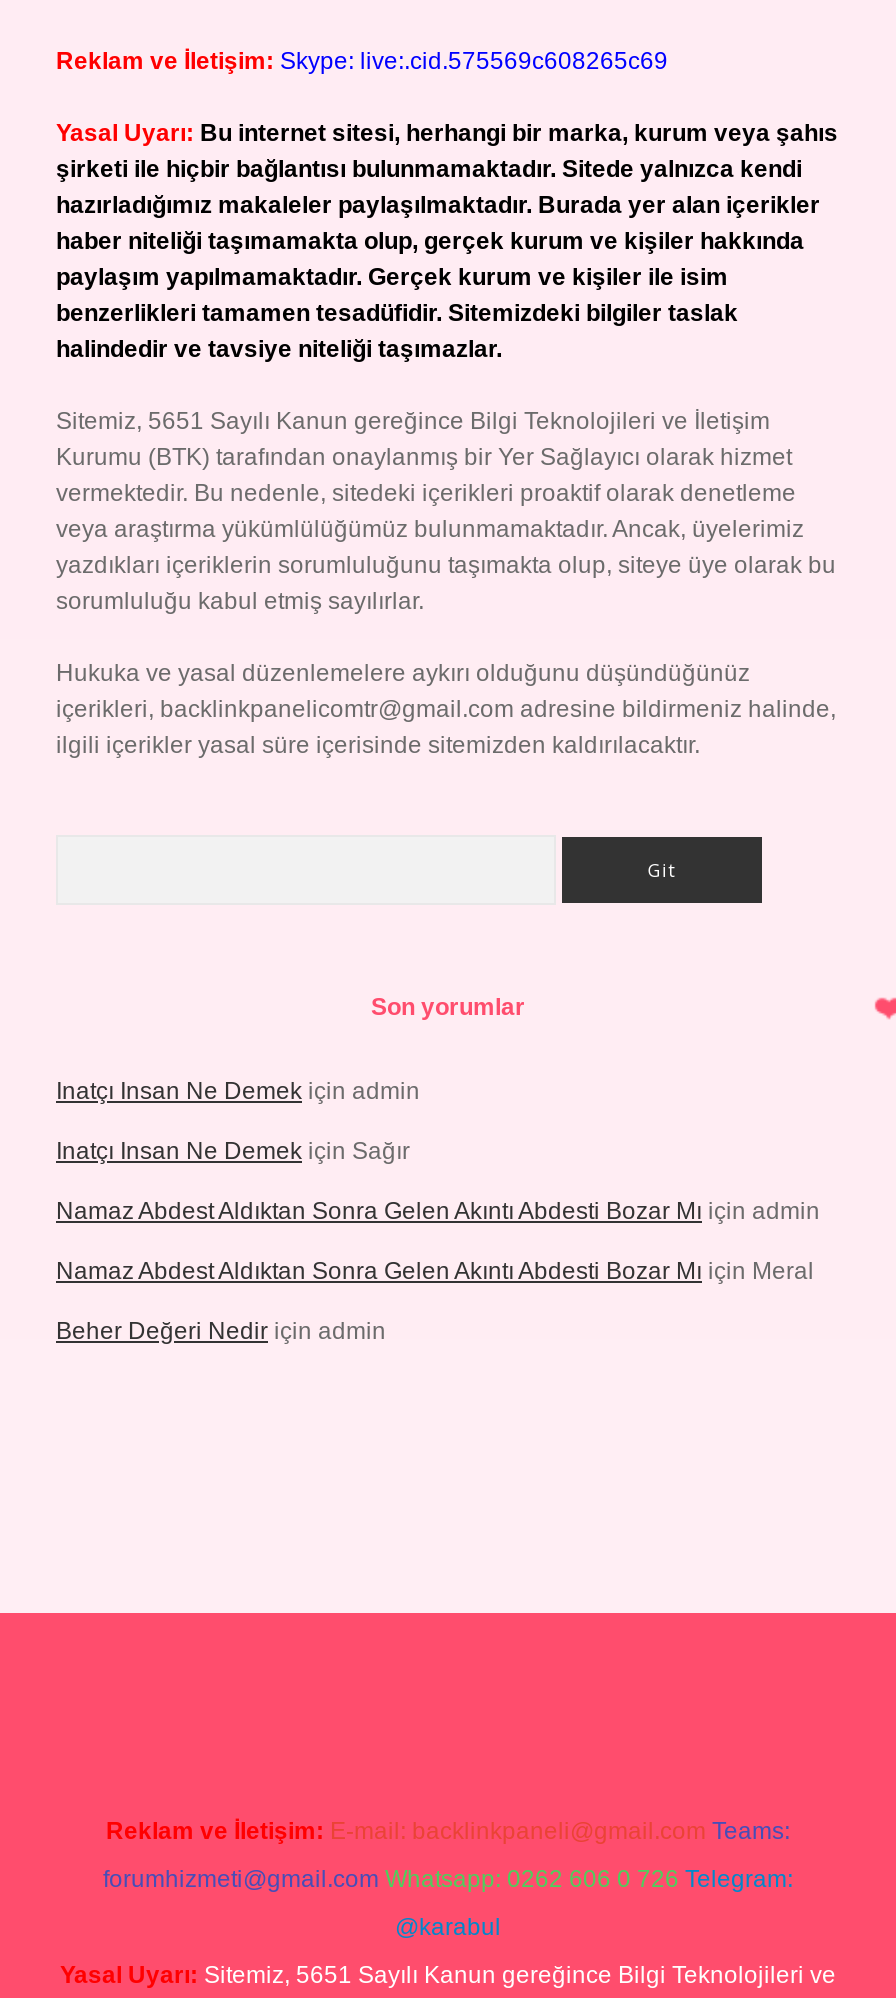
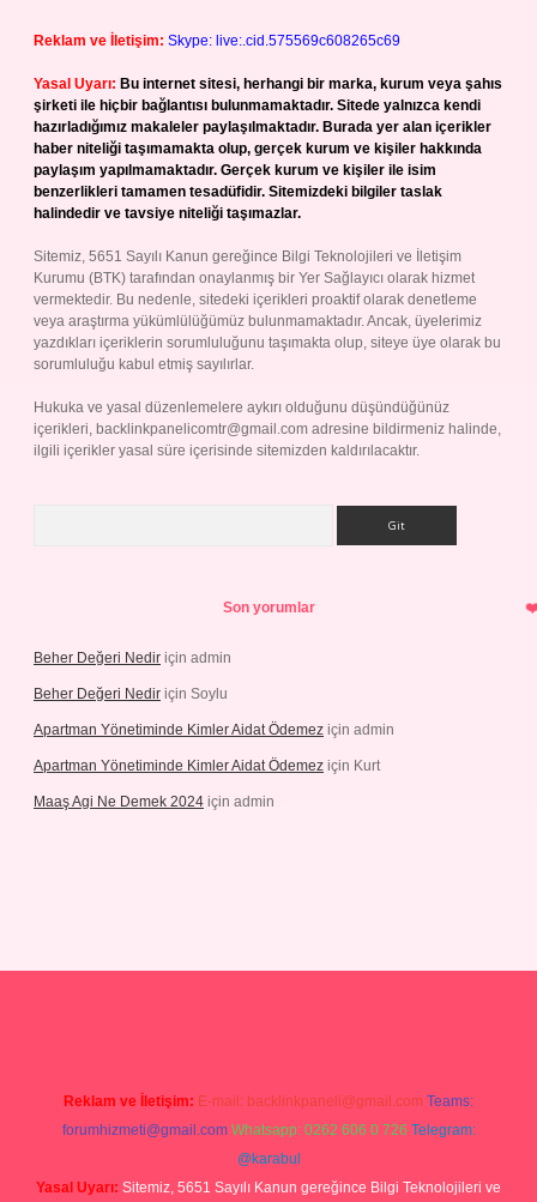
[56,1077,820,1285] Inatçı Insan Ne Demek için admin | Inatçı Insan Ne Demek için Sağır | Namaz Abdest Aldıktan Sonra Gelen Akıntı Abdesti Bozar Mı için admin | Namaz Abdest Aldıktan Sonra Gelen Akıntı Abdesti Bozar Mı için Meral -> none
moved [56,1317,386,1345] -> [34,650,231,666]: Beher Değeri Nedir için admin
none -> [34,685,394,810] Beher Değeri Nedir için Soylu | Apartman Yönetiminde Kimler Aidat Ödemez için admin | Apartman Yönetiminde Kimler Aidat Ödemez için Kurt | Maaş Agi Ne Demek 2024 için admin

